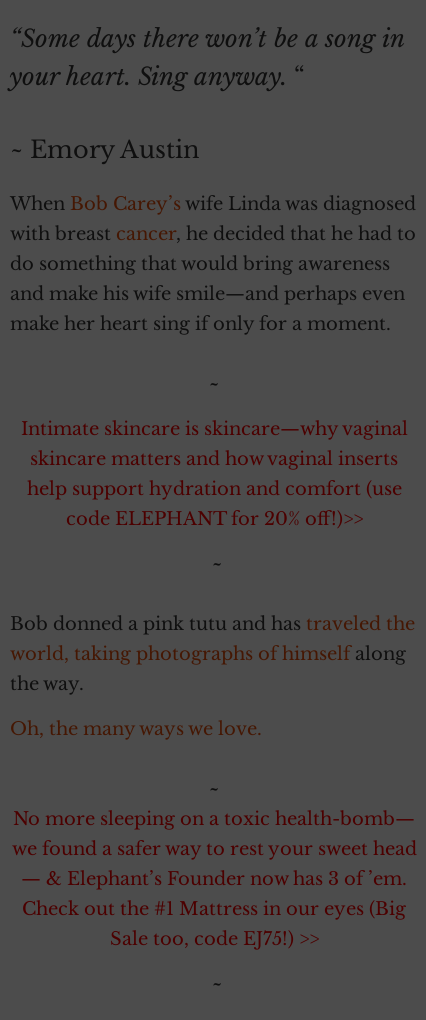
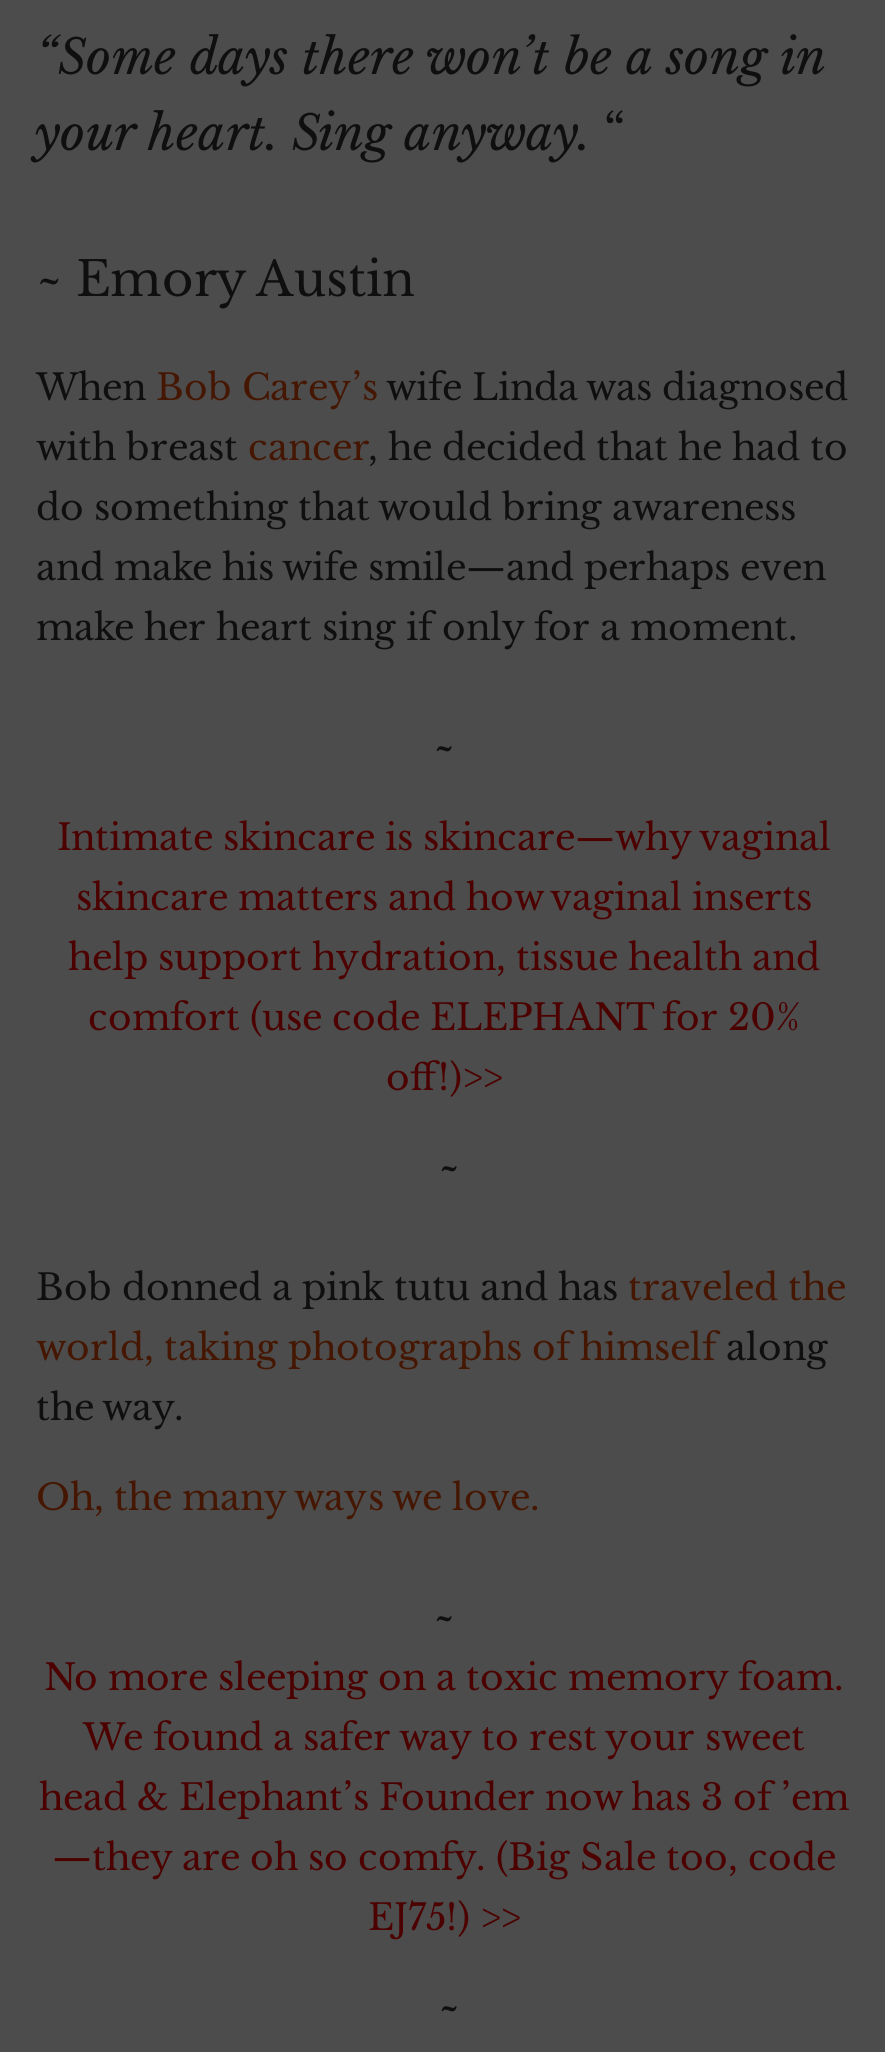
[26,478,401,530] help support hydration and comfort (use | code ELEPHANT for 20% off!)>> -> [68,936,820,1100] help support hydration, tissue health and | comfort (use code ELEPHANT for 20% | off!)>>
[11,808,416,950] No more sleeping on a toxic health-bomb— | we found a safer way to rest your sweet head | — & Elephant’s Founder now has 3 of ’em. | Check out the #1 Mattress in our eyes (Big | Sale too, code EJ75!) >> -> [39,1656,849,1940] No more sleeping on a toxic memory foam. | We found a safer way to rest your sweet | head & Elephant’s Founder now has 3 of ’em | —they are oh so comfy. (Big Sale too, code | EJ75!) >>

